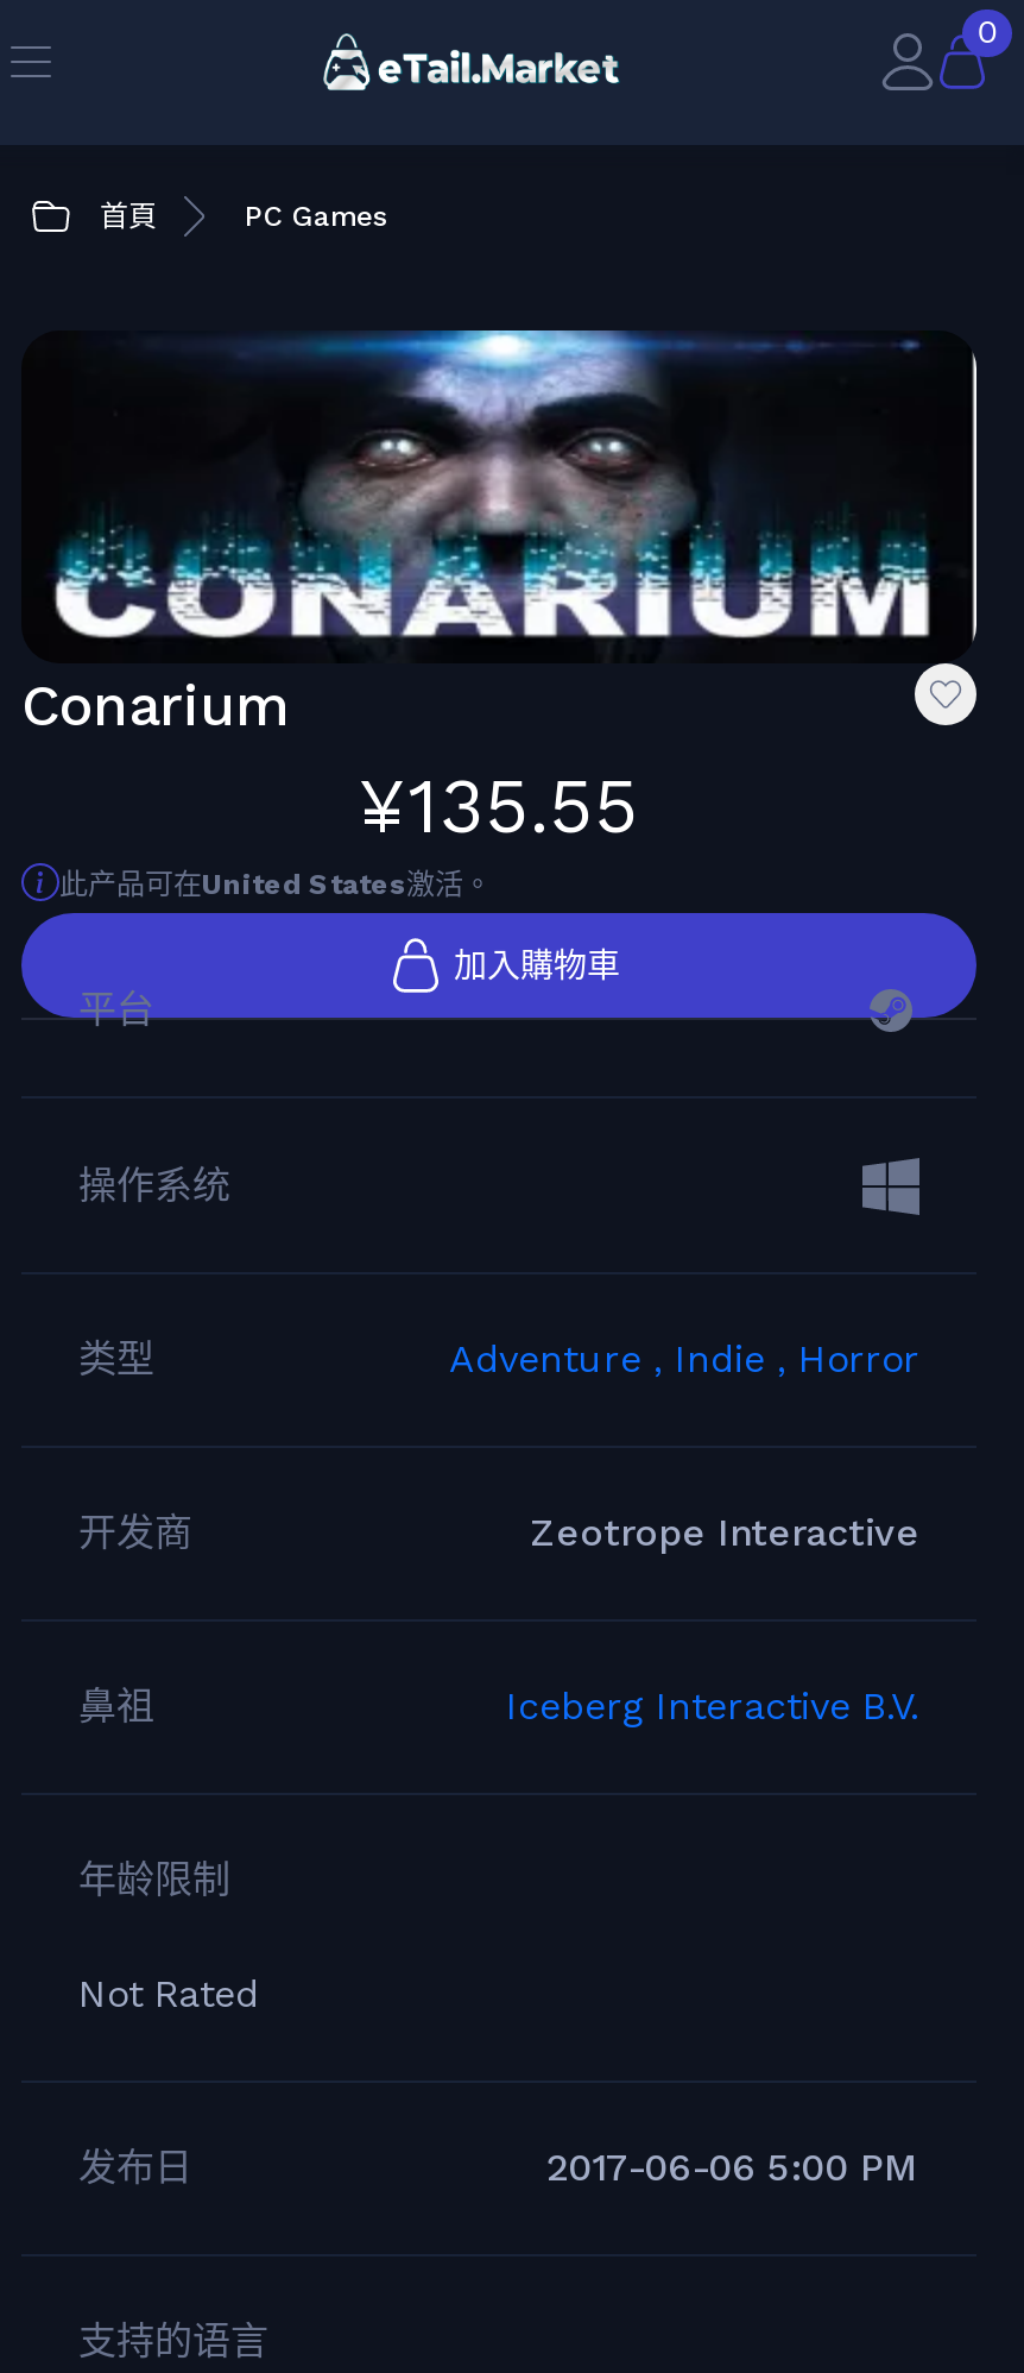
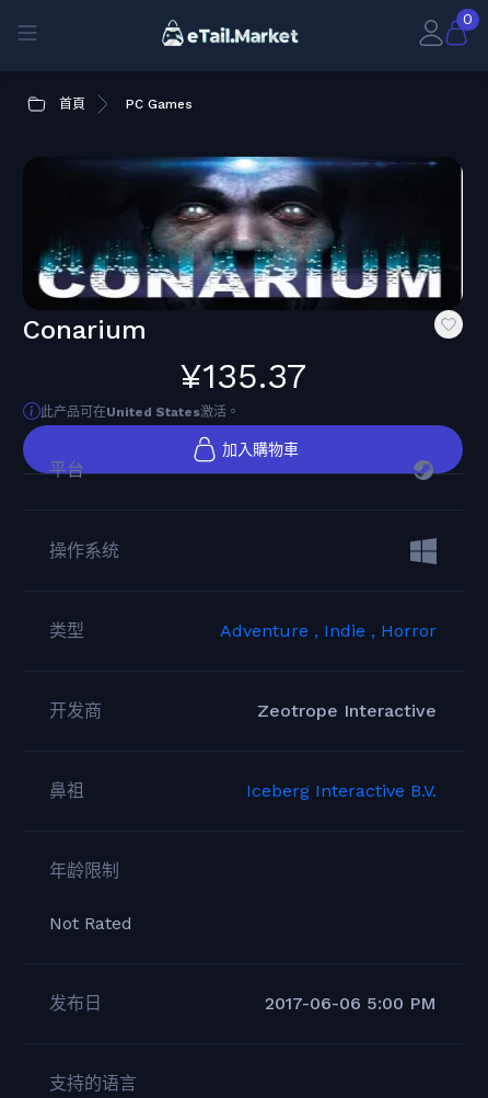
[359,761,639,851] ¥135.55 -> [179,355,306,397] ¥135.37

